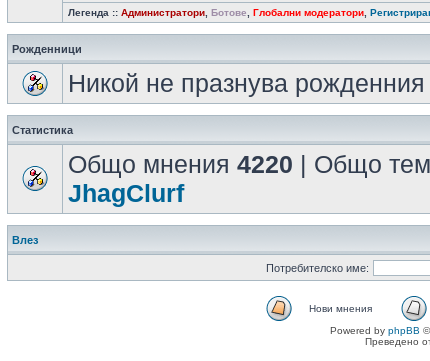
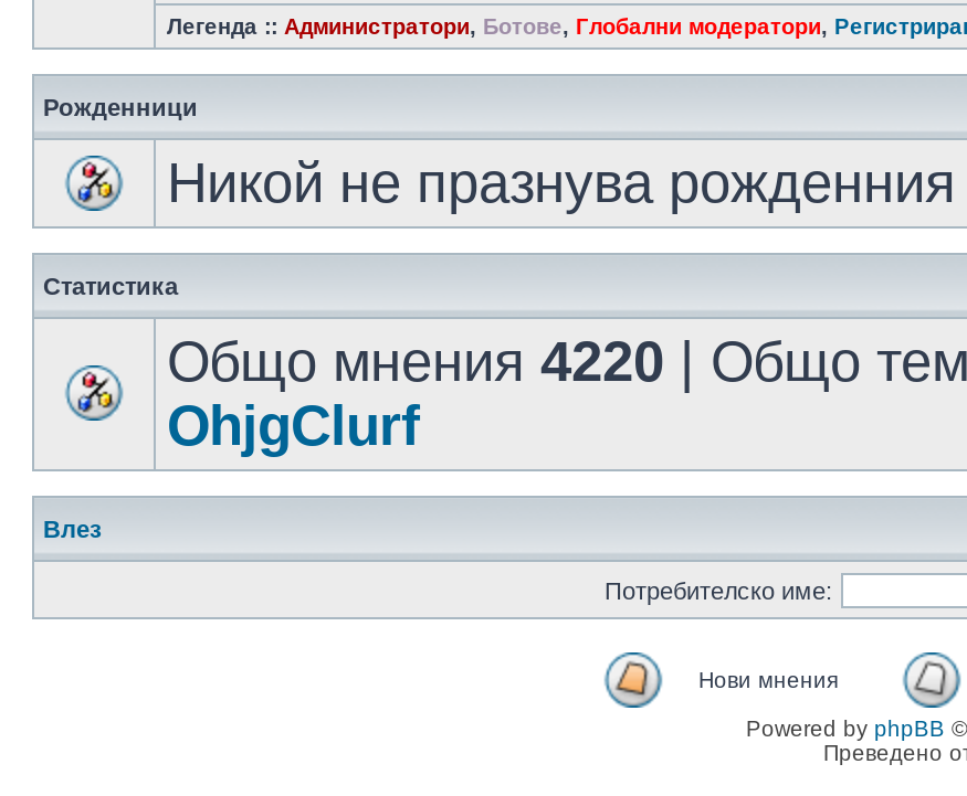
[68,179,184,207] JhagClurf -> [167,394,419,456] OhjgClurf

